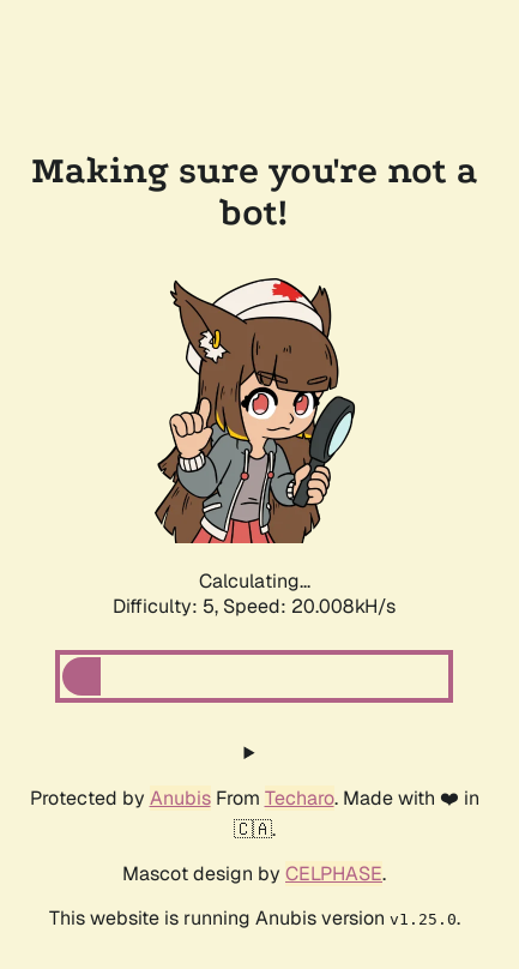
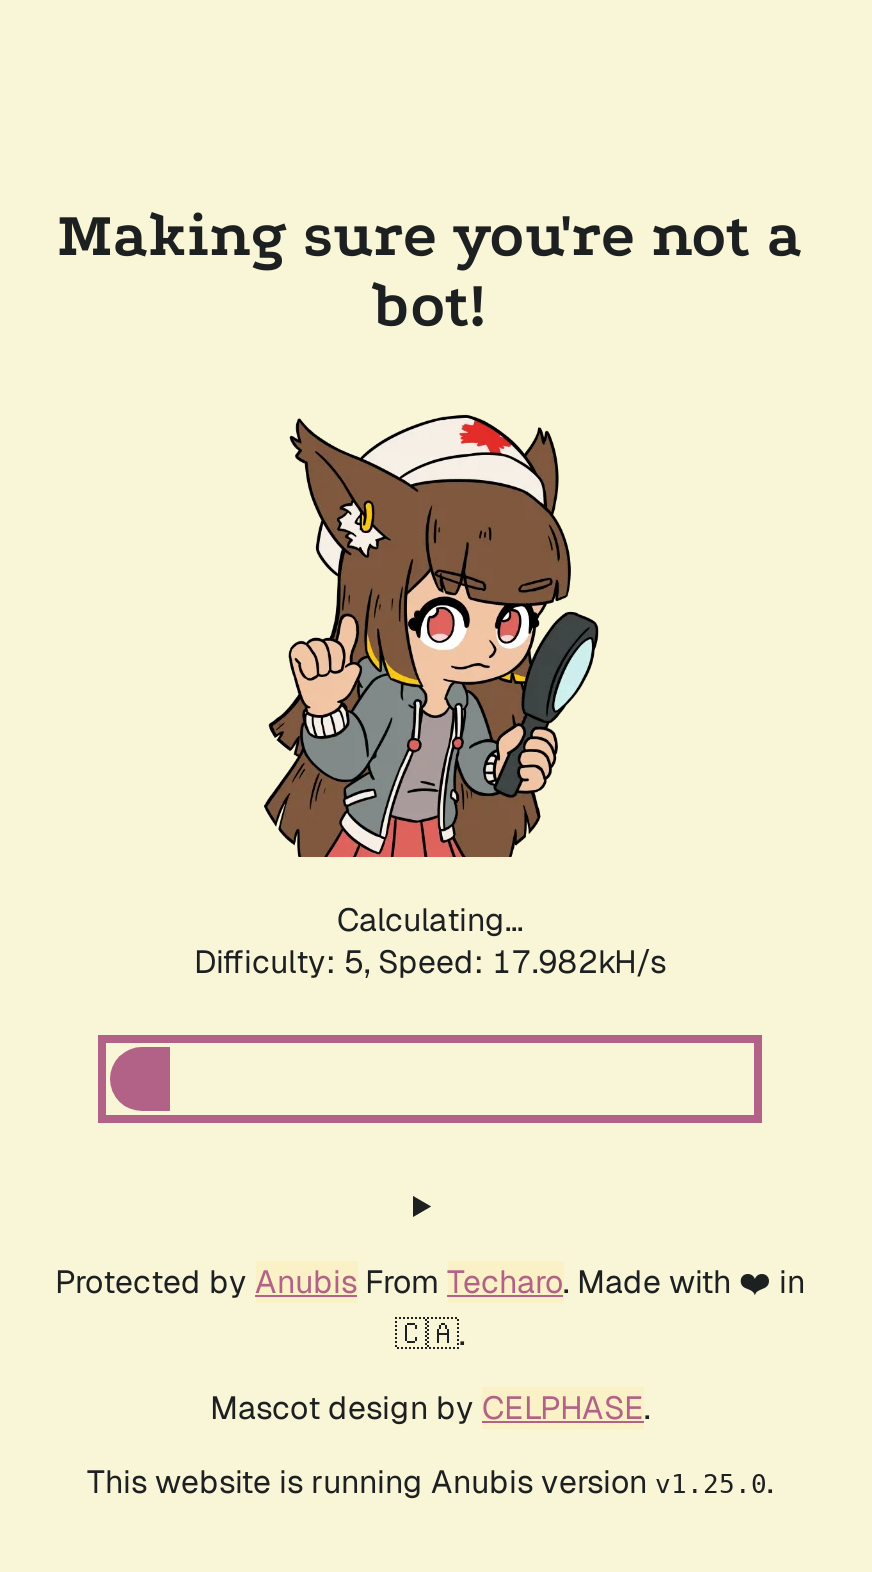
[113,594,396,619] Difficulty: 5, Speed: 20.008kH/s -> [194,941,666,983] Difficulty: 5, Speed: 17.982kH/s

